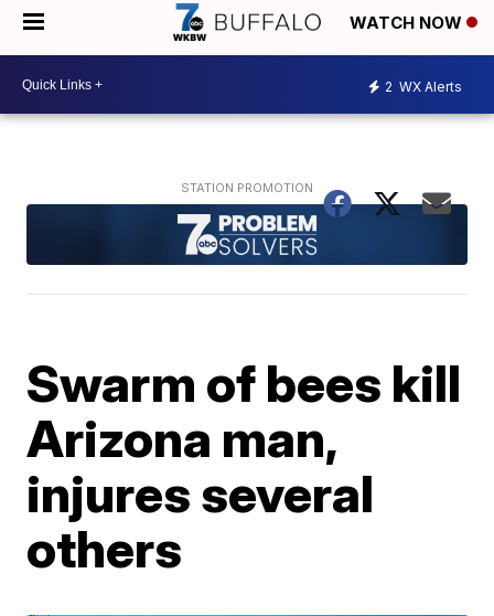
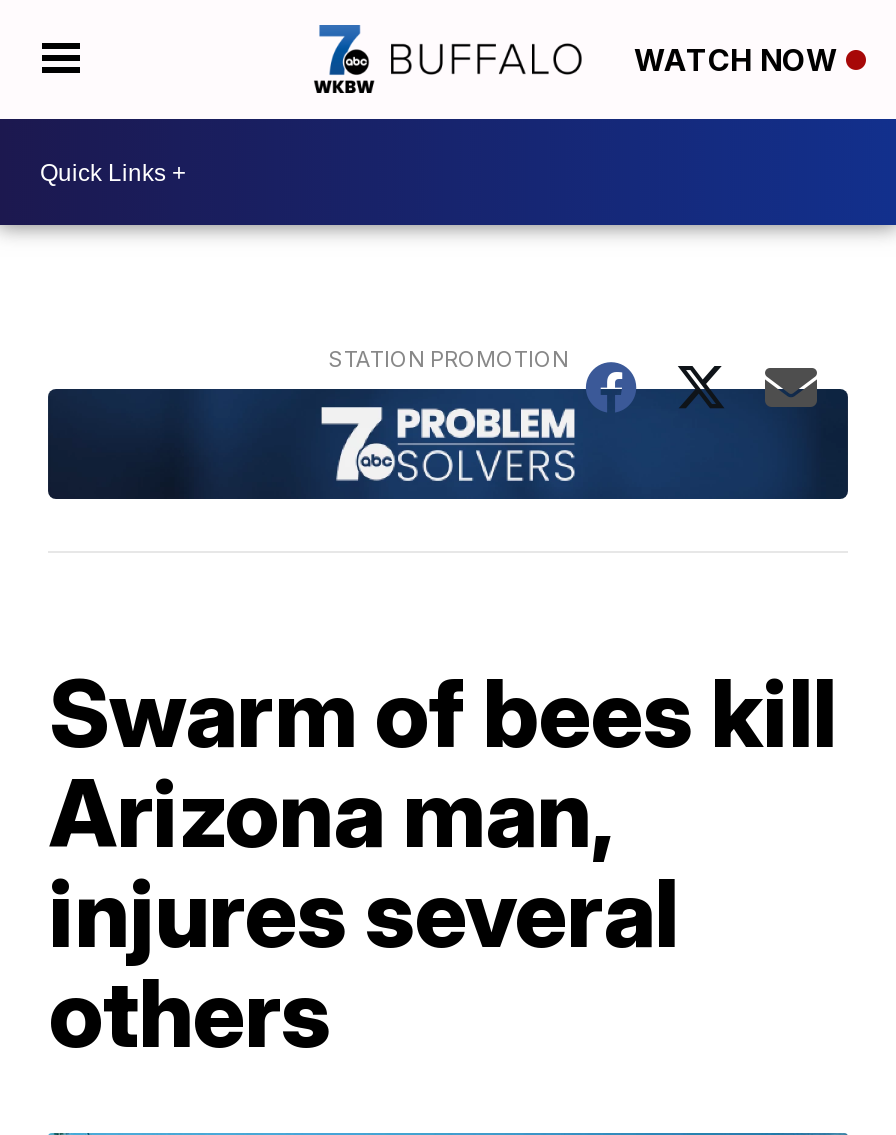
[385,78,462,94] 2 WX Alerts -> none

